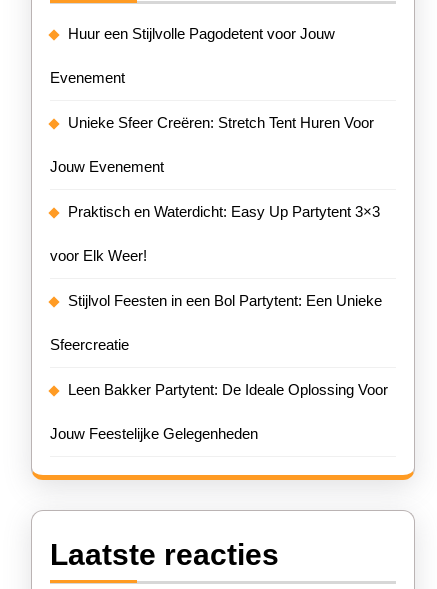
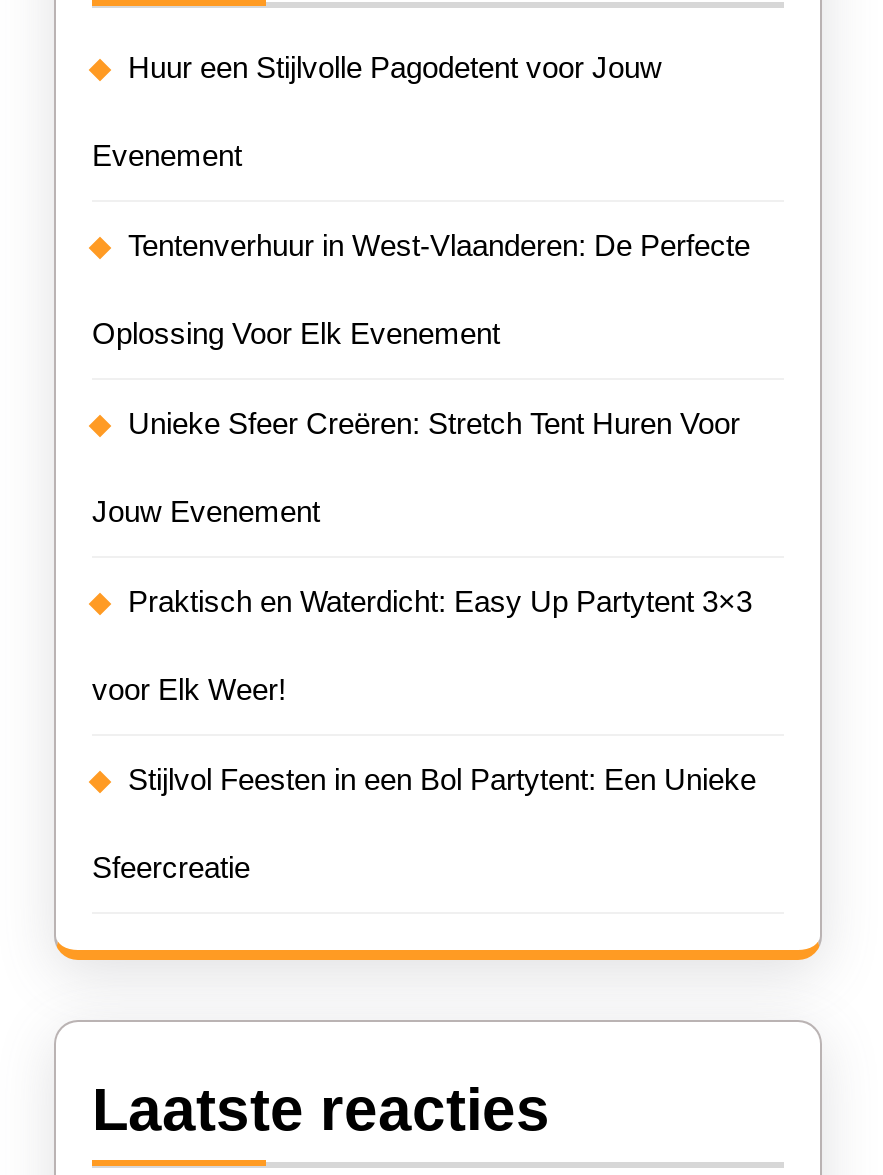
none -> [92,228,750,350] Tentenverhuur in West-Vlaanderen: De Perfecte | Oplossing Voor Elk Evenement
moved [50,114,382,353] -> [92,406,756,884]: Unieke Sfeer Creëren: Stretch Tent Huren Voor | Jouw Evenement | Praktisch en Waterdicht: Easy Up Partytent 3×3 | voor Elk Weer! | Stijlvol Feesten in een Bol Partytent: Een Unieke | Sfeercreatie
[50,381,388,442] Leen Bakker Partytent: De Ideale Oplossing Voor | Jouw Feestelijke Gelegenheden -> none

